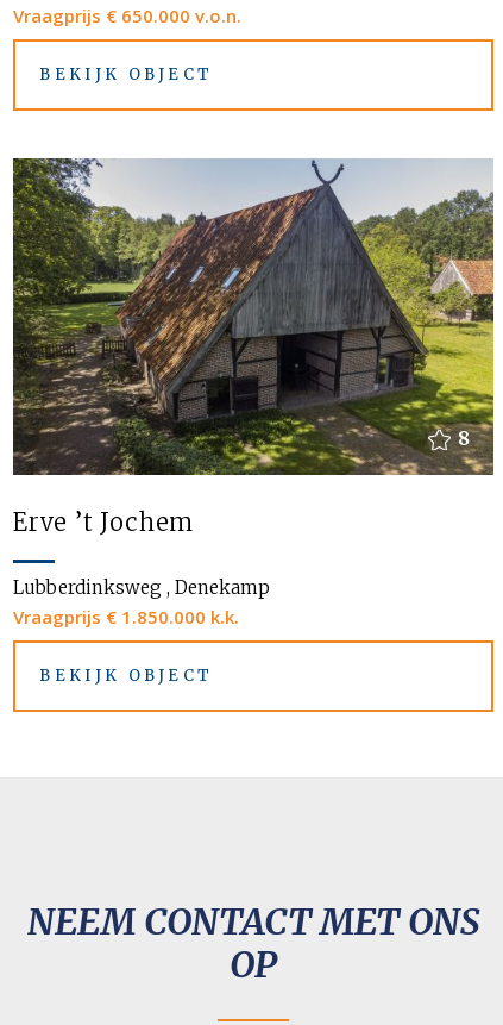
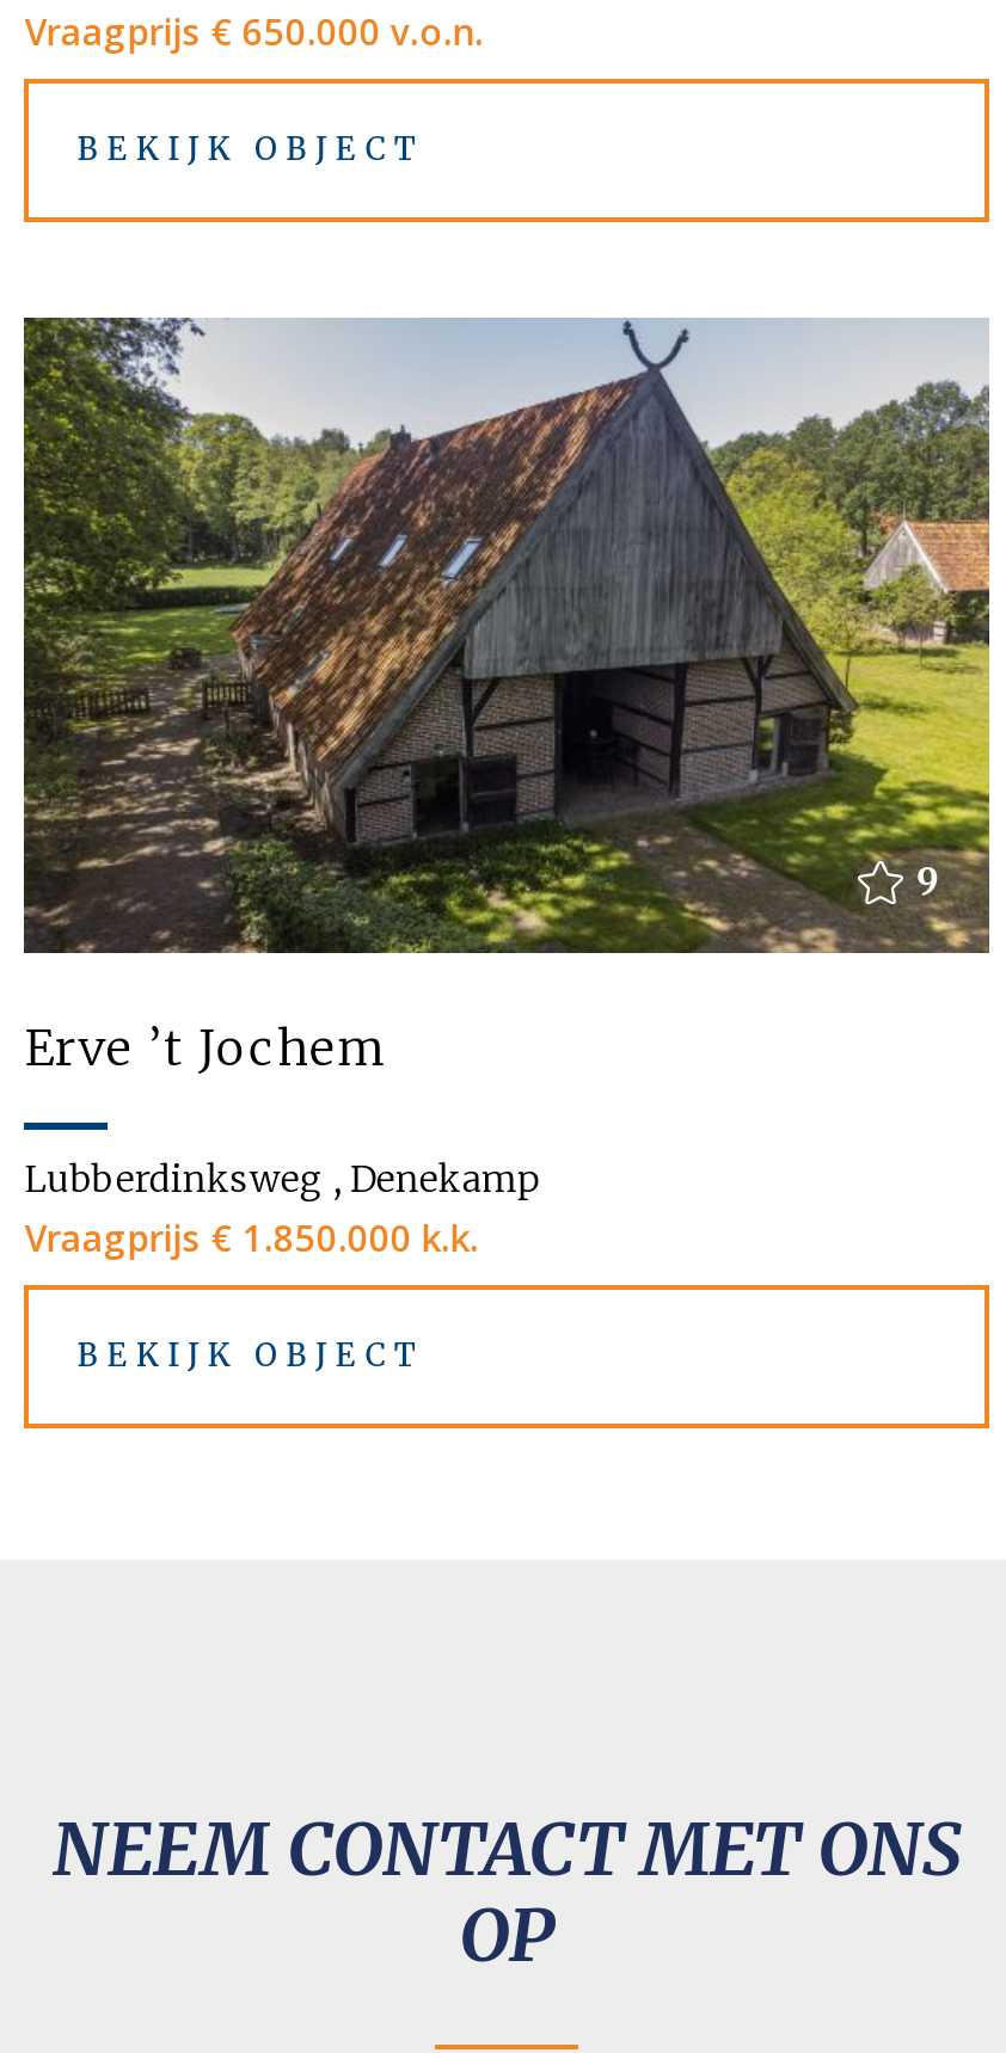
[457,428,469,450] 8 -> [917,858,941,903] 9

